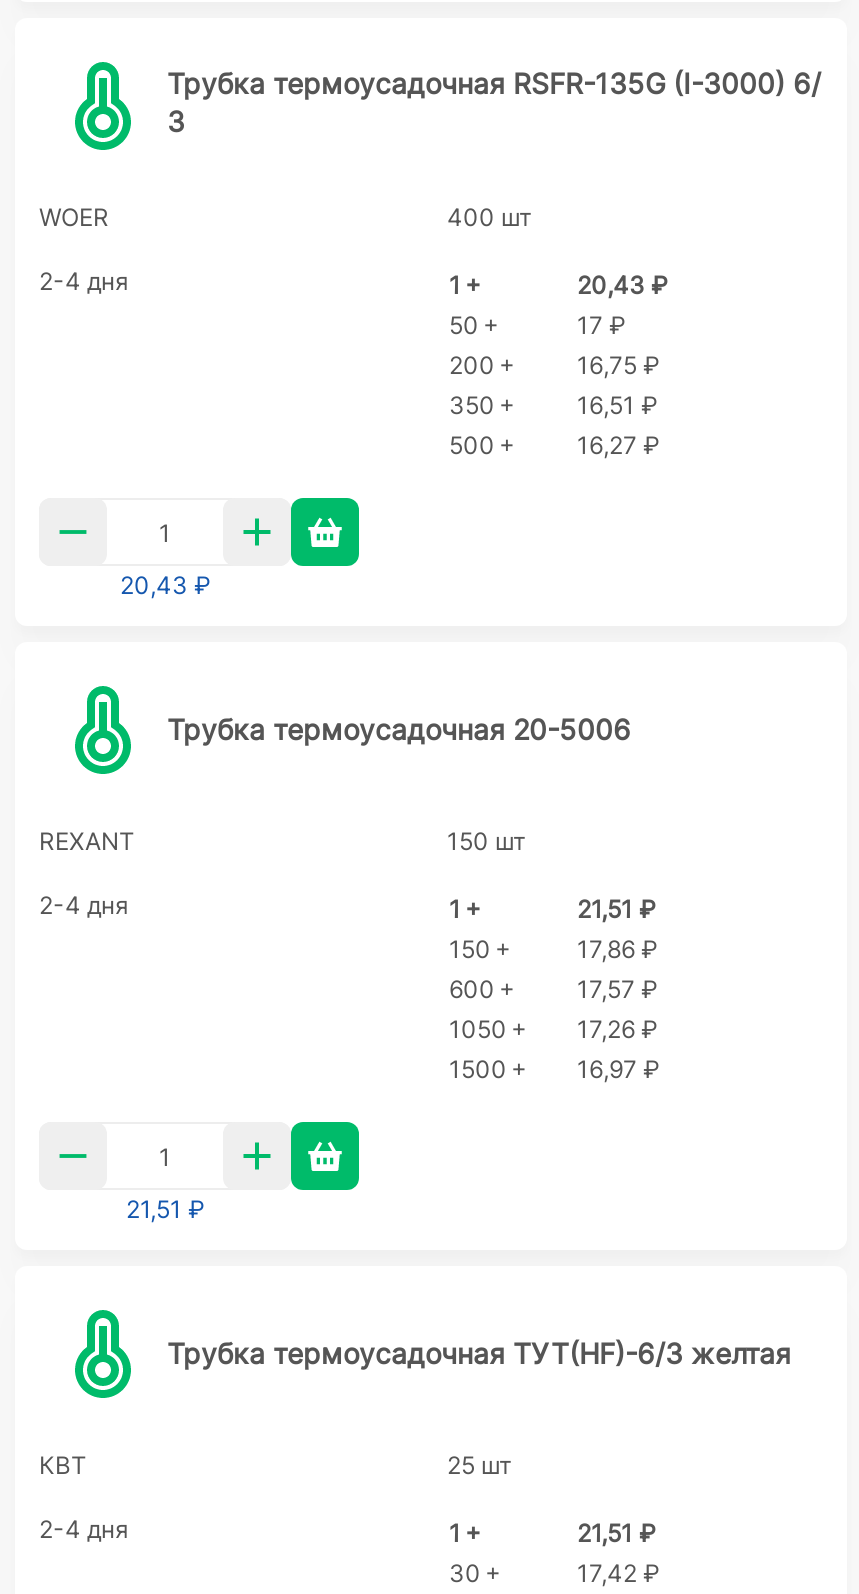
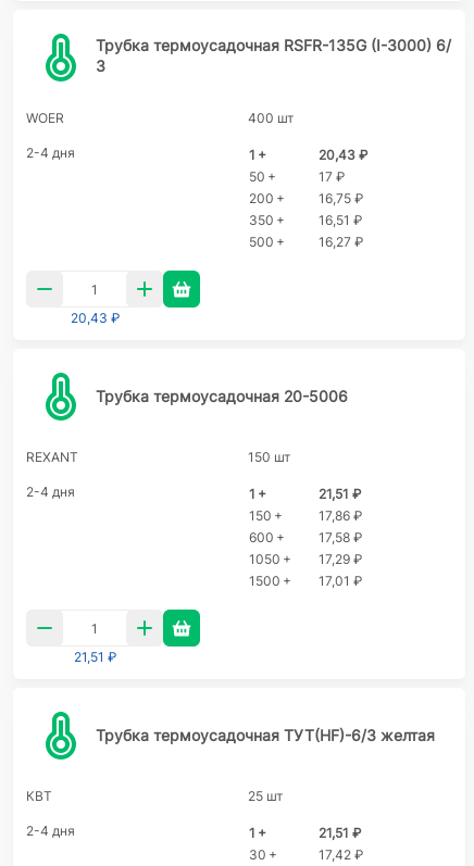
[577,974,657,1004] 17,57 ₽ -> [319,529,362,545] 17,58 ₽
[449,1014,657,1044] 1050 + 17,26 ₽ -> [249,551,362,567] 1050 + 17,29 ₽
[449,1054,659,1084] 1500 + 16,97 ₽ -> [249,573,362,589] 1500 + 17,01 ₽

